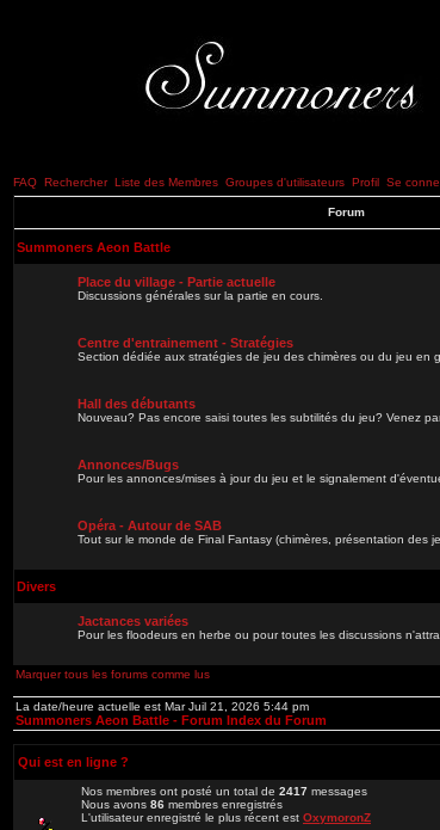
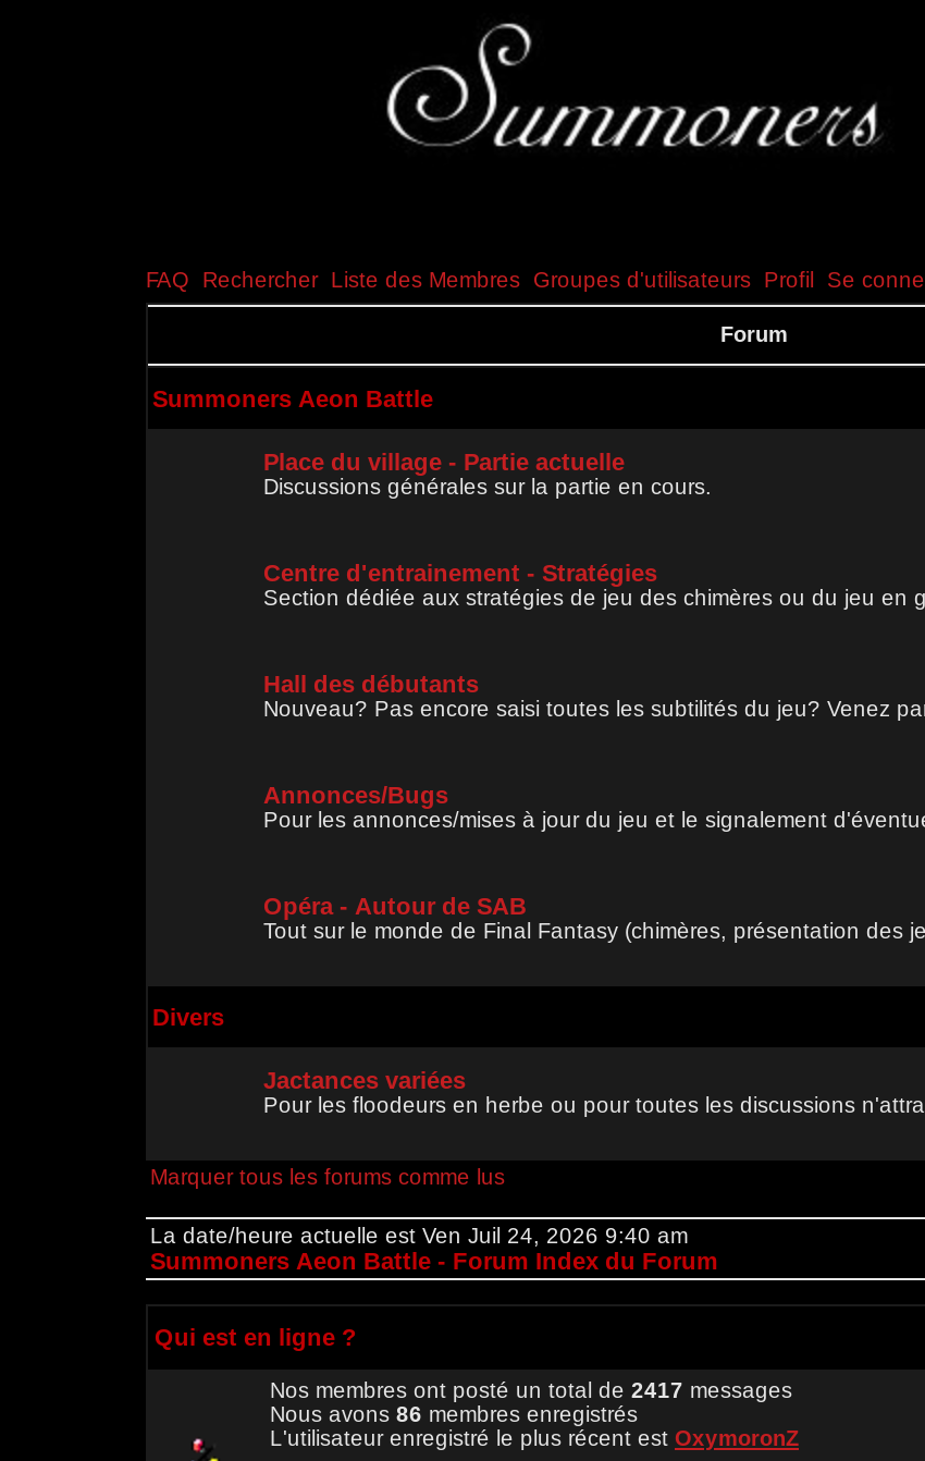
[16,700,309,713] La date/heure actuelle est Mar Juil 21, 2026 5:44 pm -> [150,1224,688,1248] La date/heure actuelle est Ven Juil 24, 2026 9:40 am

